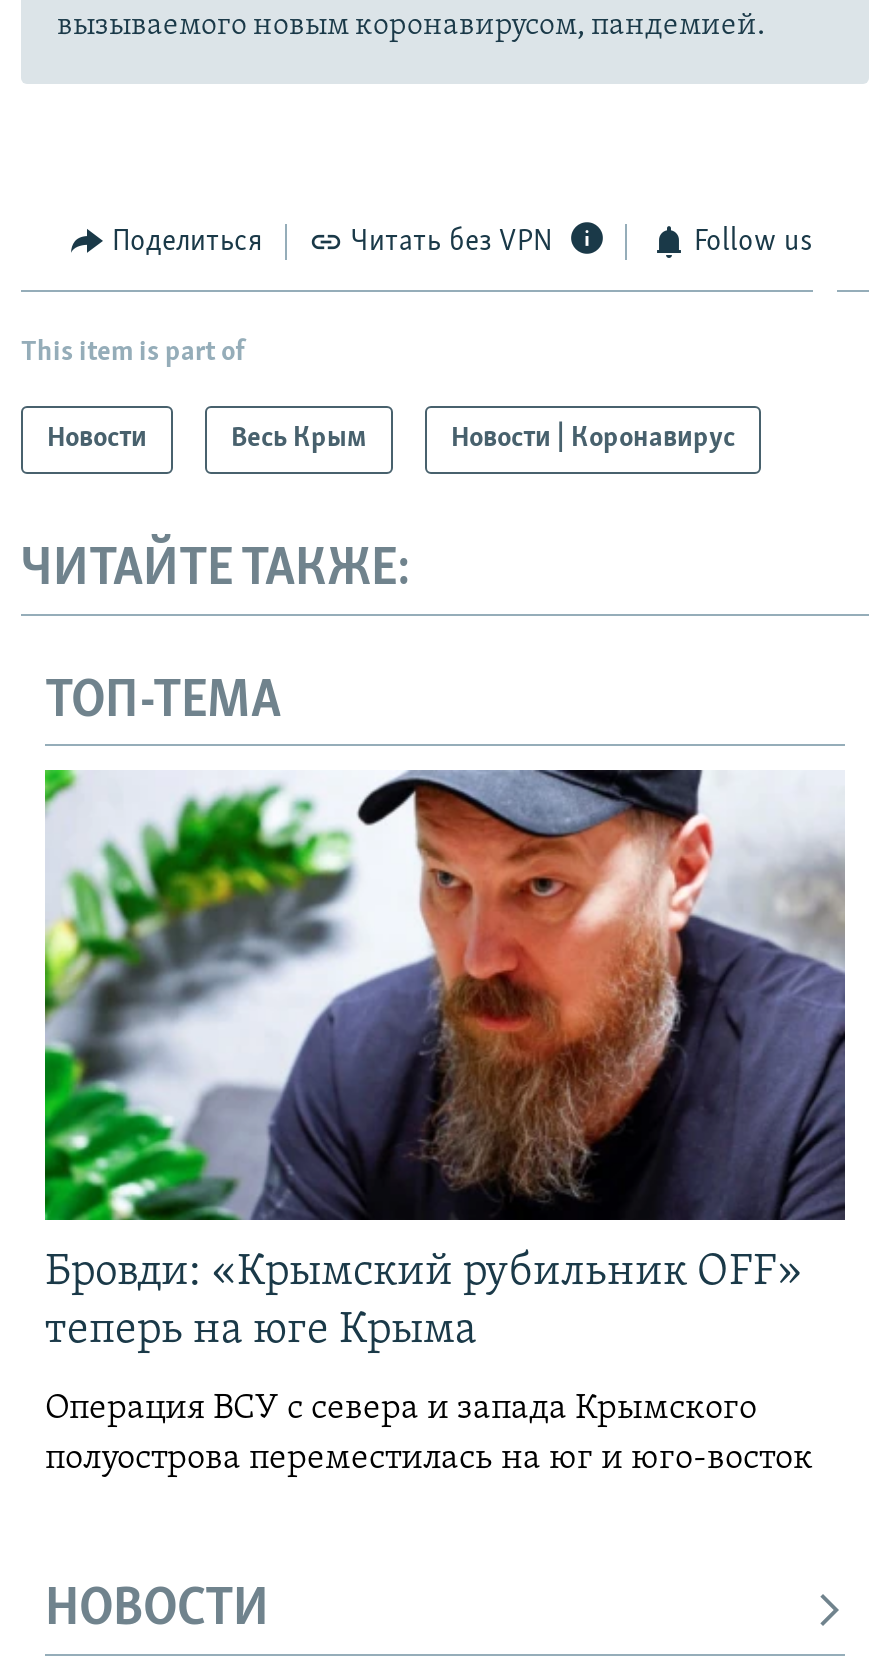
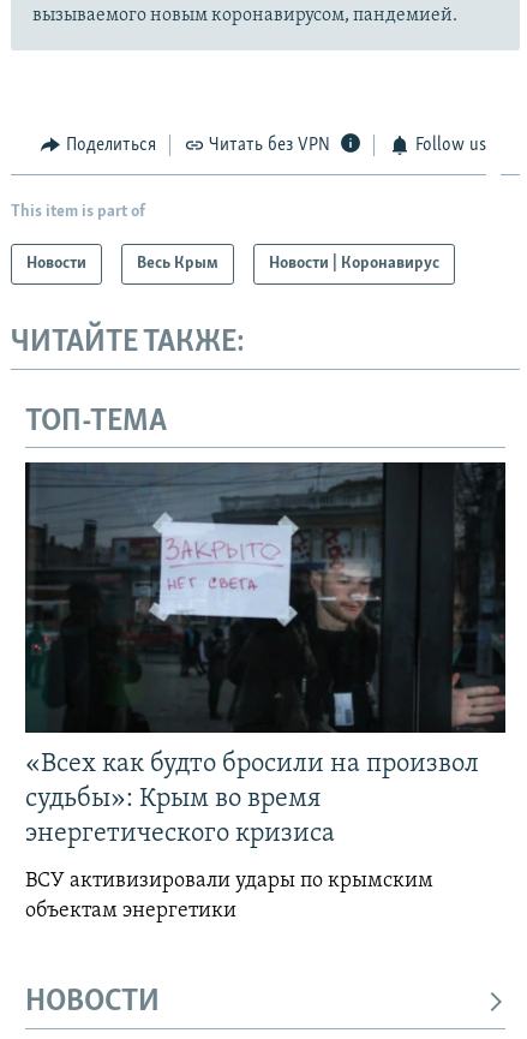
[43,768,847,1355] [image] | Бровди: «Крымский рубильник OFF» | теперь на юге Крыма -> [24,461,507,848] [image] | «Всех как будто бросили на произвол | судьбы»: Крым во время | энергетического кризиса
[45,1391,813,1479] Операция ВСУ с севера и запада Крымского | полуострова переместилась на юг и юго-восток -> [25,870,433,923] ВСУ активизировали удары по крымским | объектам энергетики

